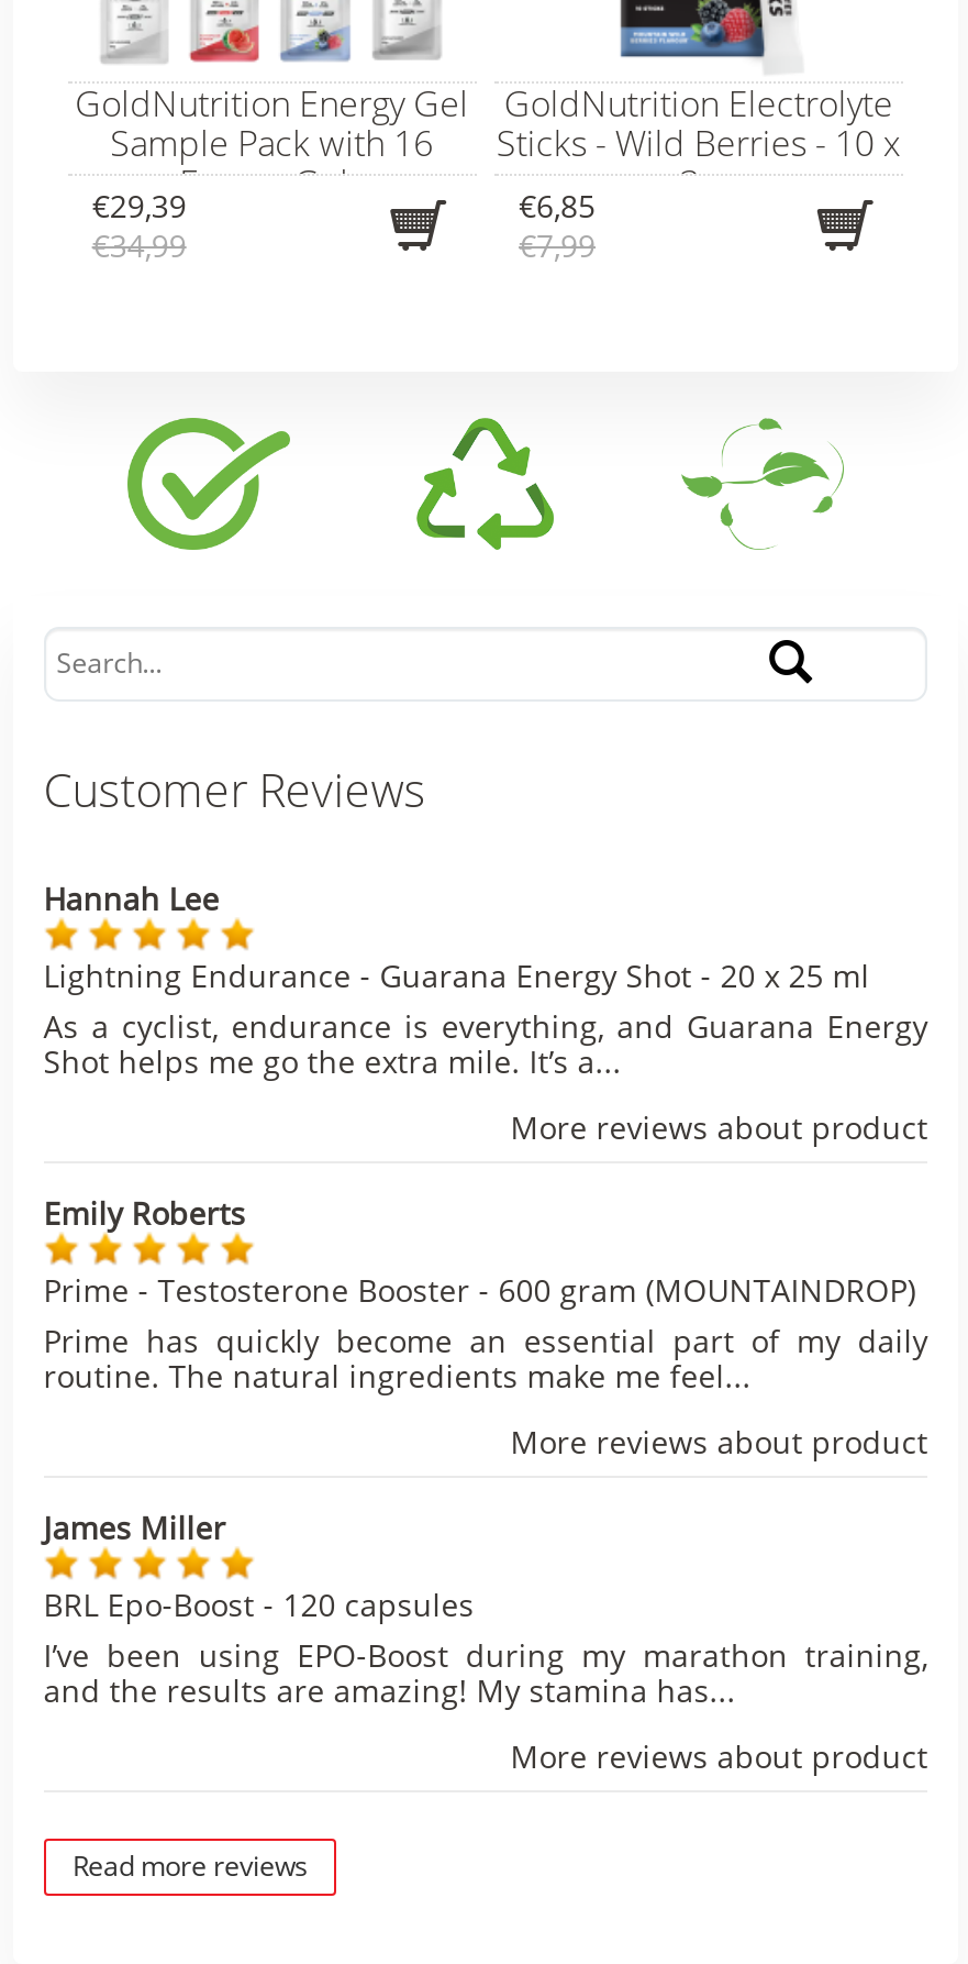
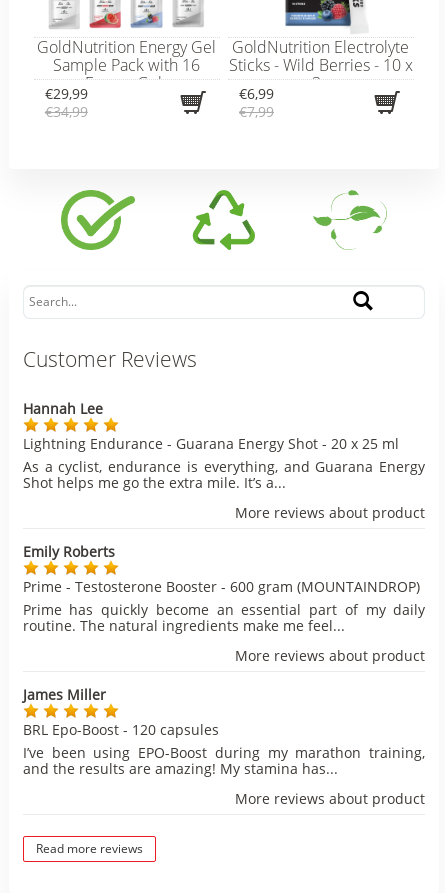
[92,185,186,227] €29,39 -> [45,84,88,103] €29,99
[519,185,596,227] €6,85 -> [239,84,274,103] €6,99

